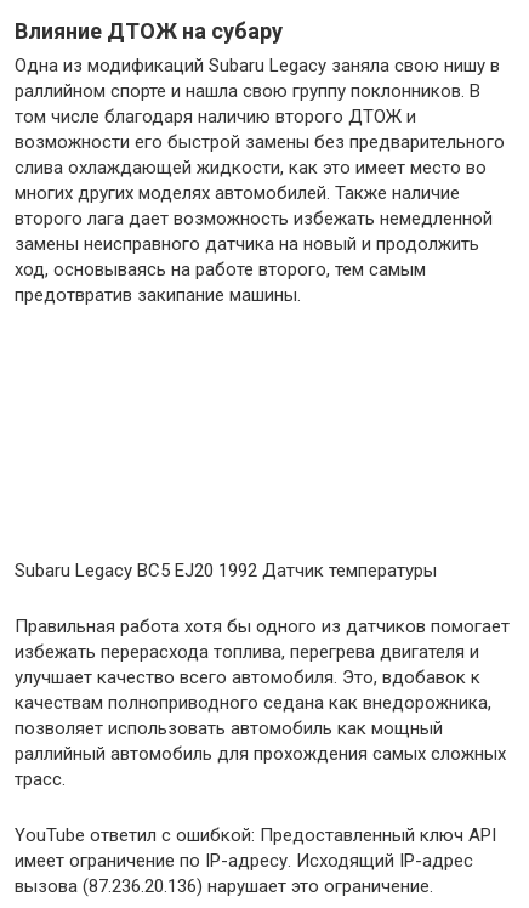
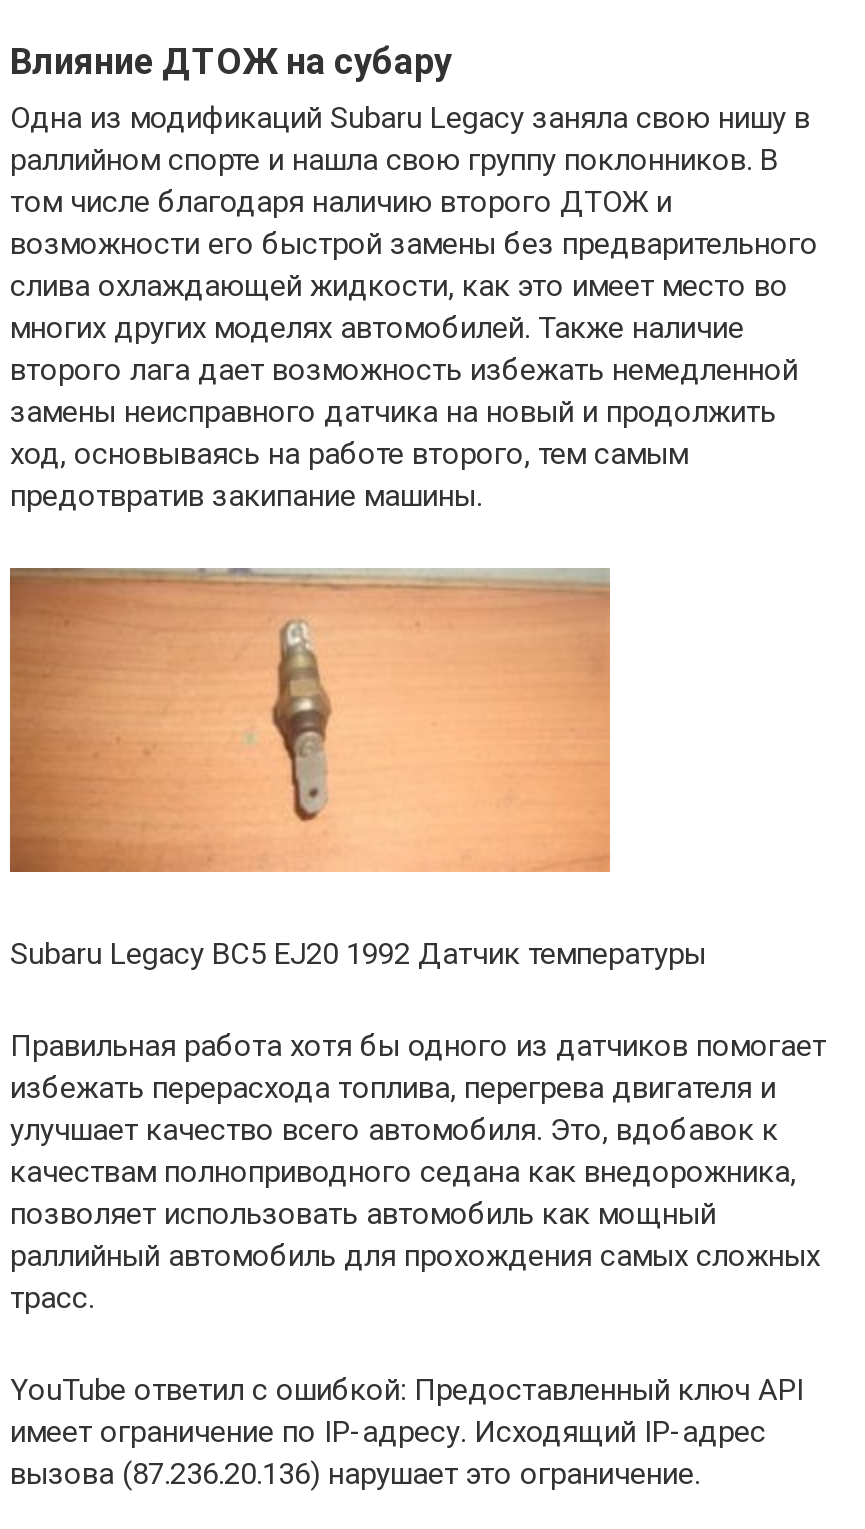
none -> [8,566,612,874] [image]

